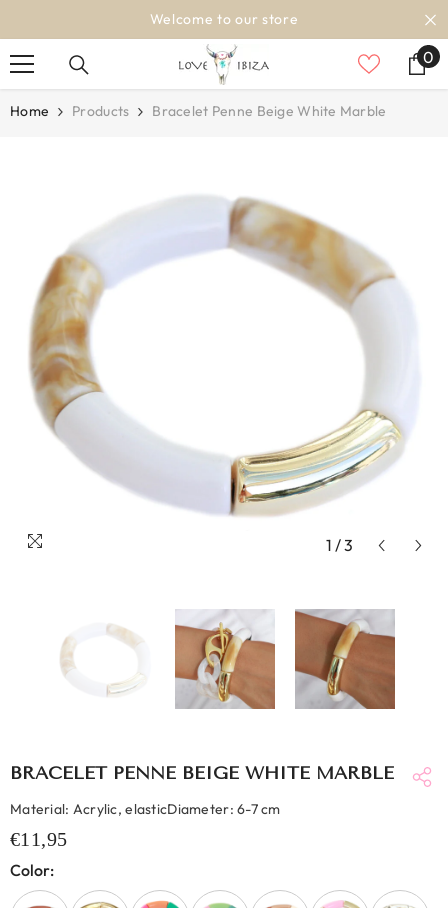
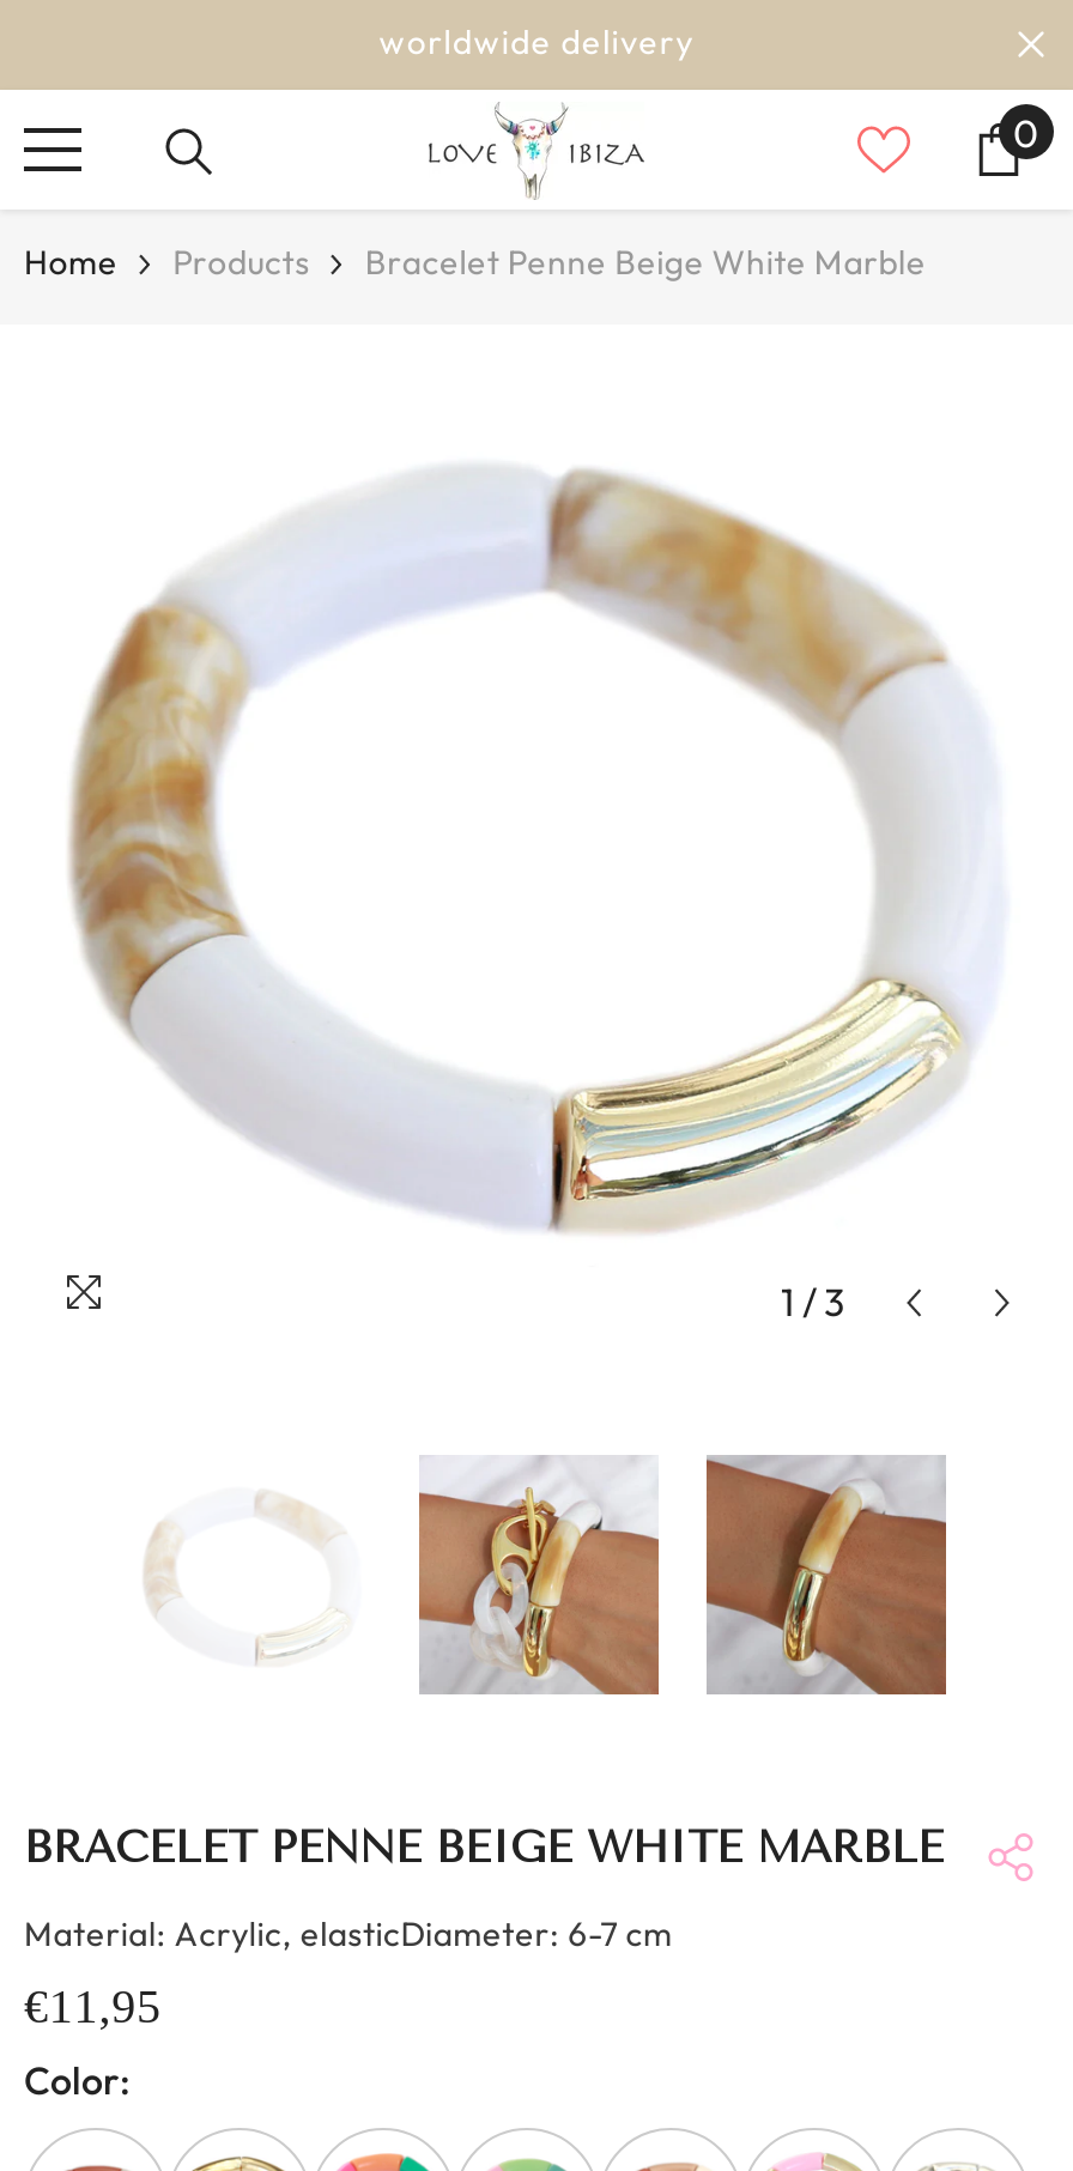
[141,10,290,28] Welcome to our store -> [379,20,694,63] worldwide delivery

